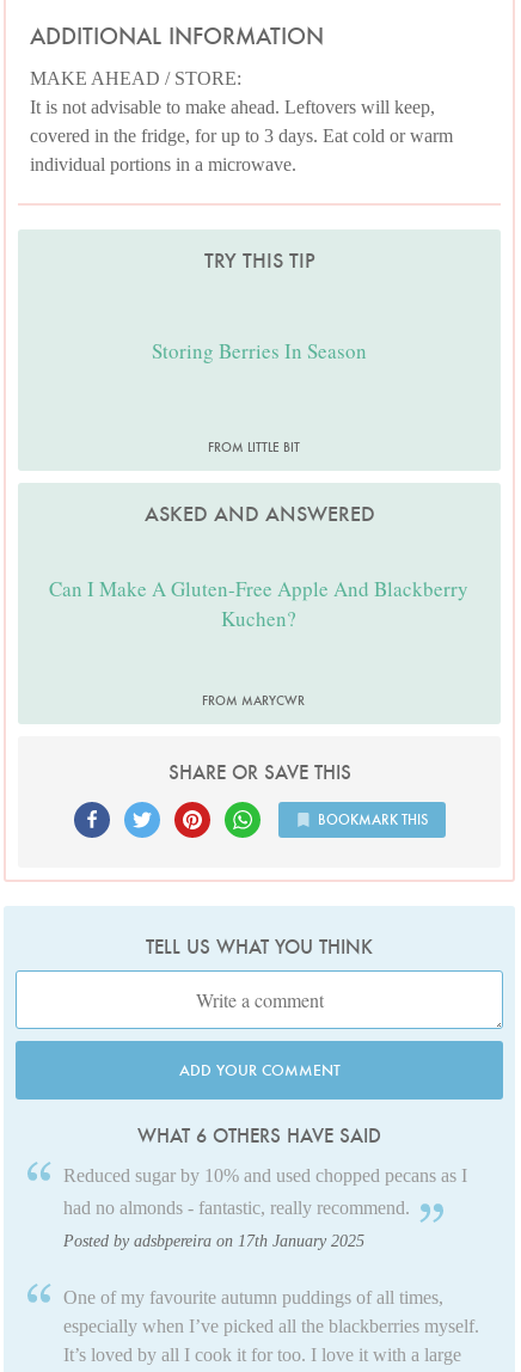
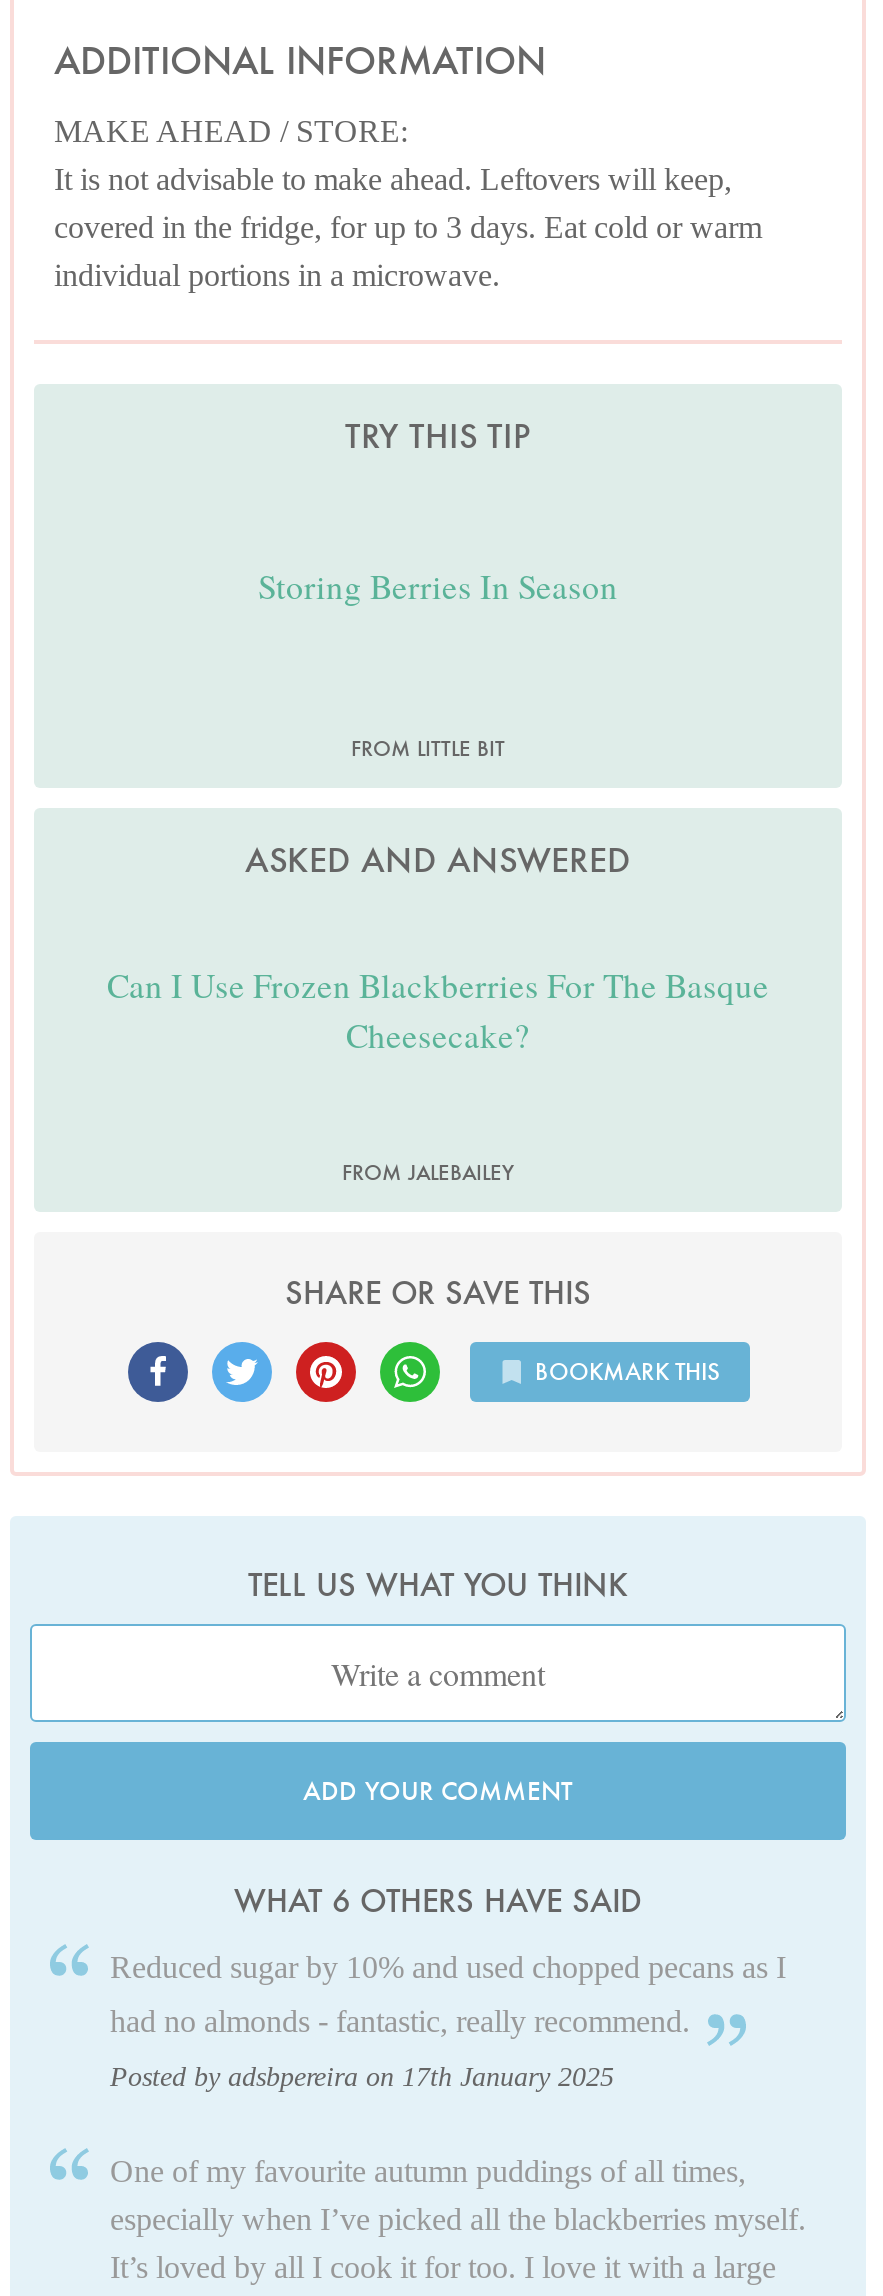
[50,575,469,633] Can I Make A Gluten-Free Apple And Blackberry | Kuchen? -> [107,963,769,1059] Can I Use Frozen Blackberries For The Basque | Cheesecake?
[202,691,305,708] FROM MARYCWR -> [342,1157,514,1185] FROM JALEBAILEY

